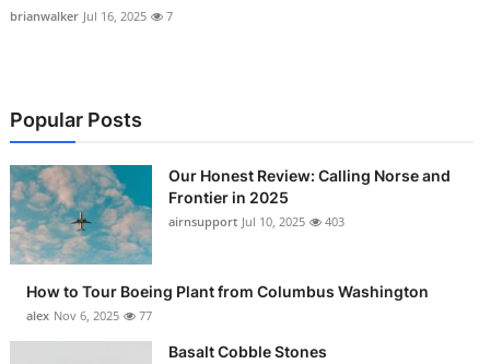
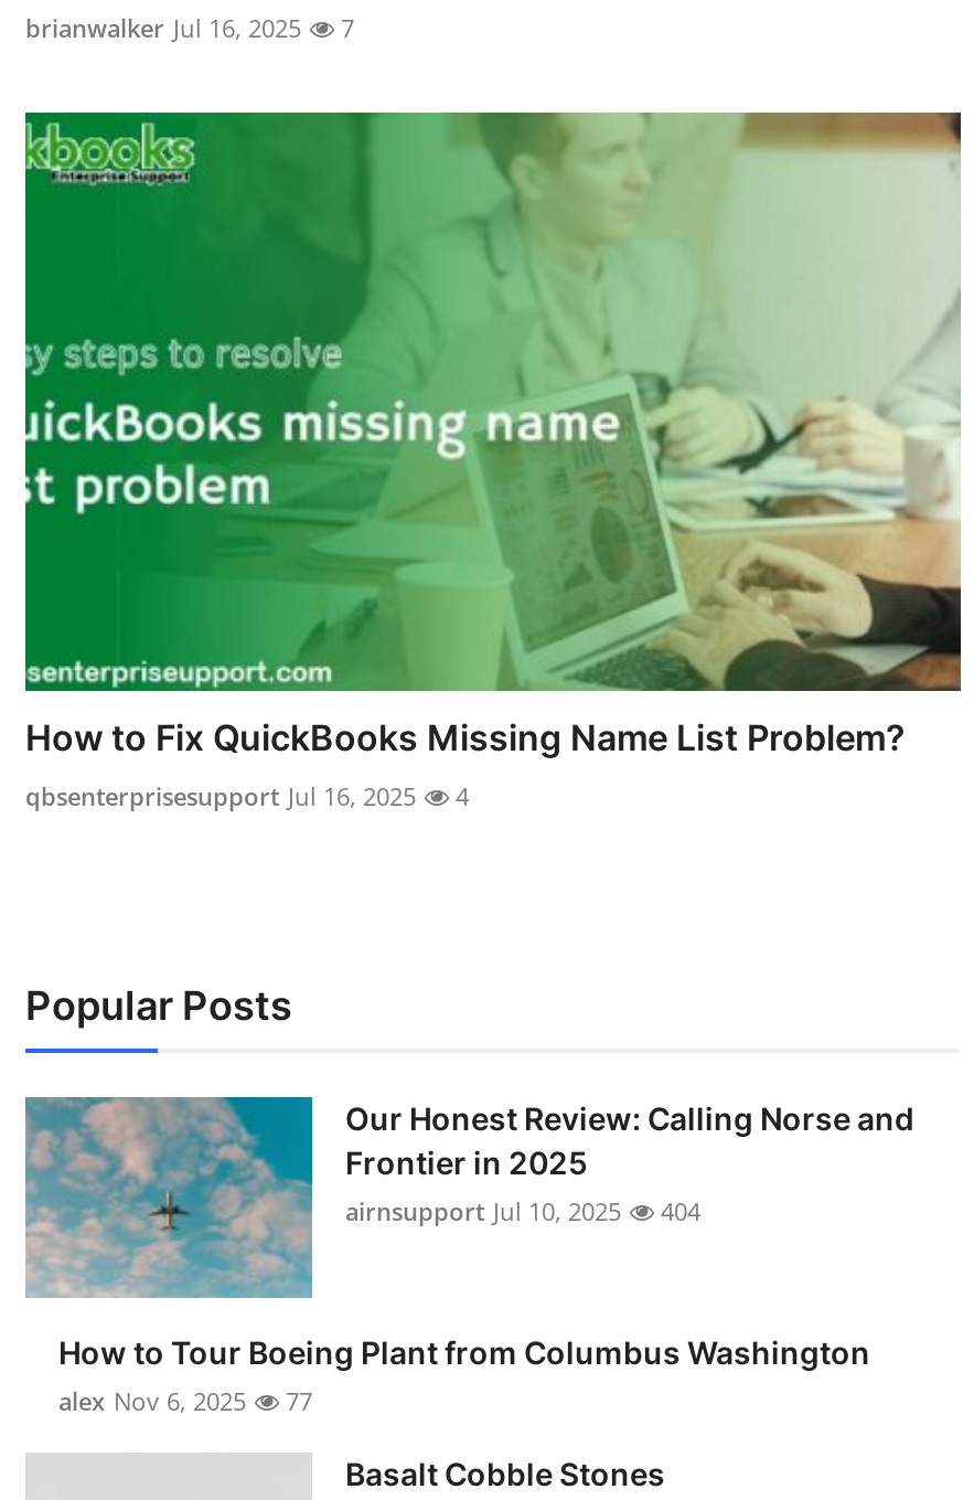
none -> [23,110,963,813] [image] | How to Fix QuickBooks Missing Name List Problem? | qbsenterprisesupport Jul 16, 2025 | 4
[168,213,344,229] airnsupport Jul 10, 2025 403 -> [345,1195,700,1228] airnsupport Jul 10, 2025 404

